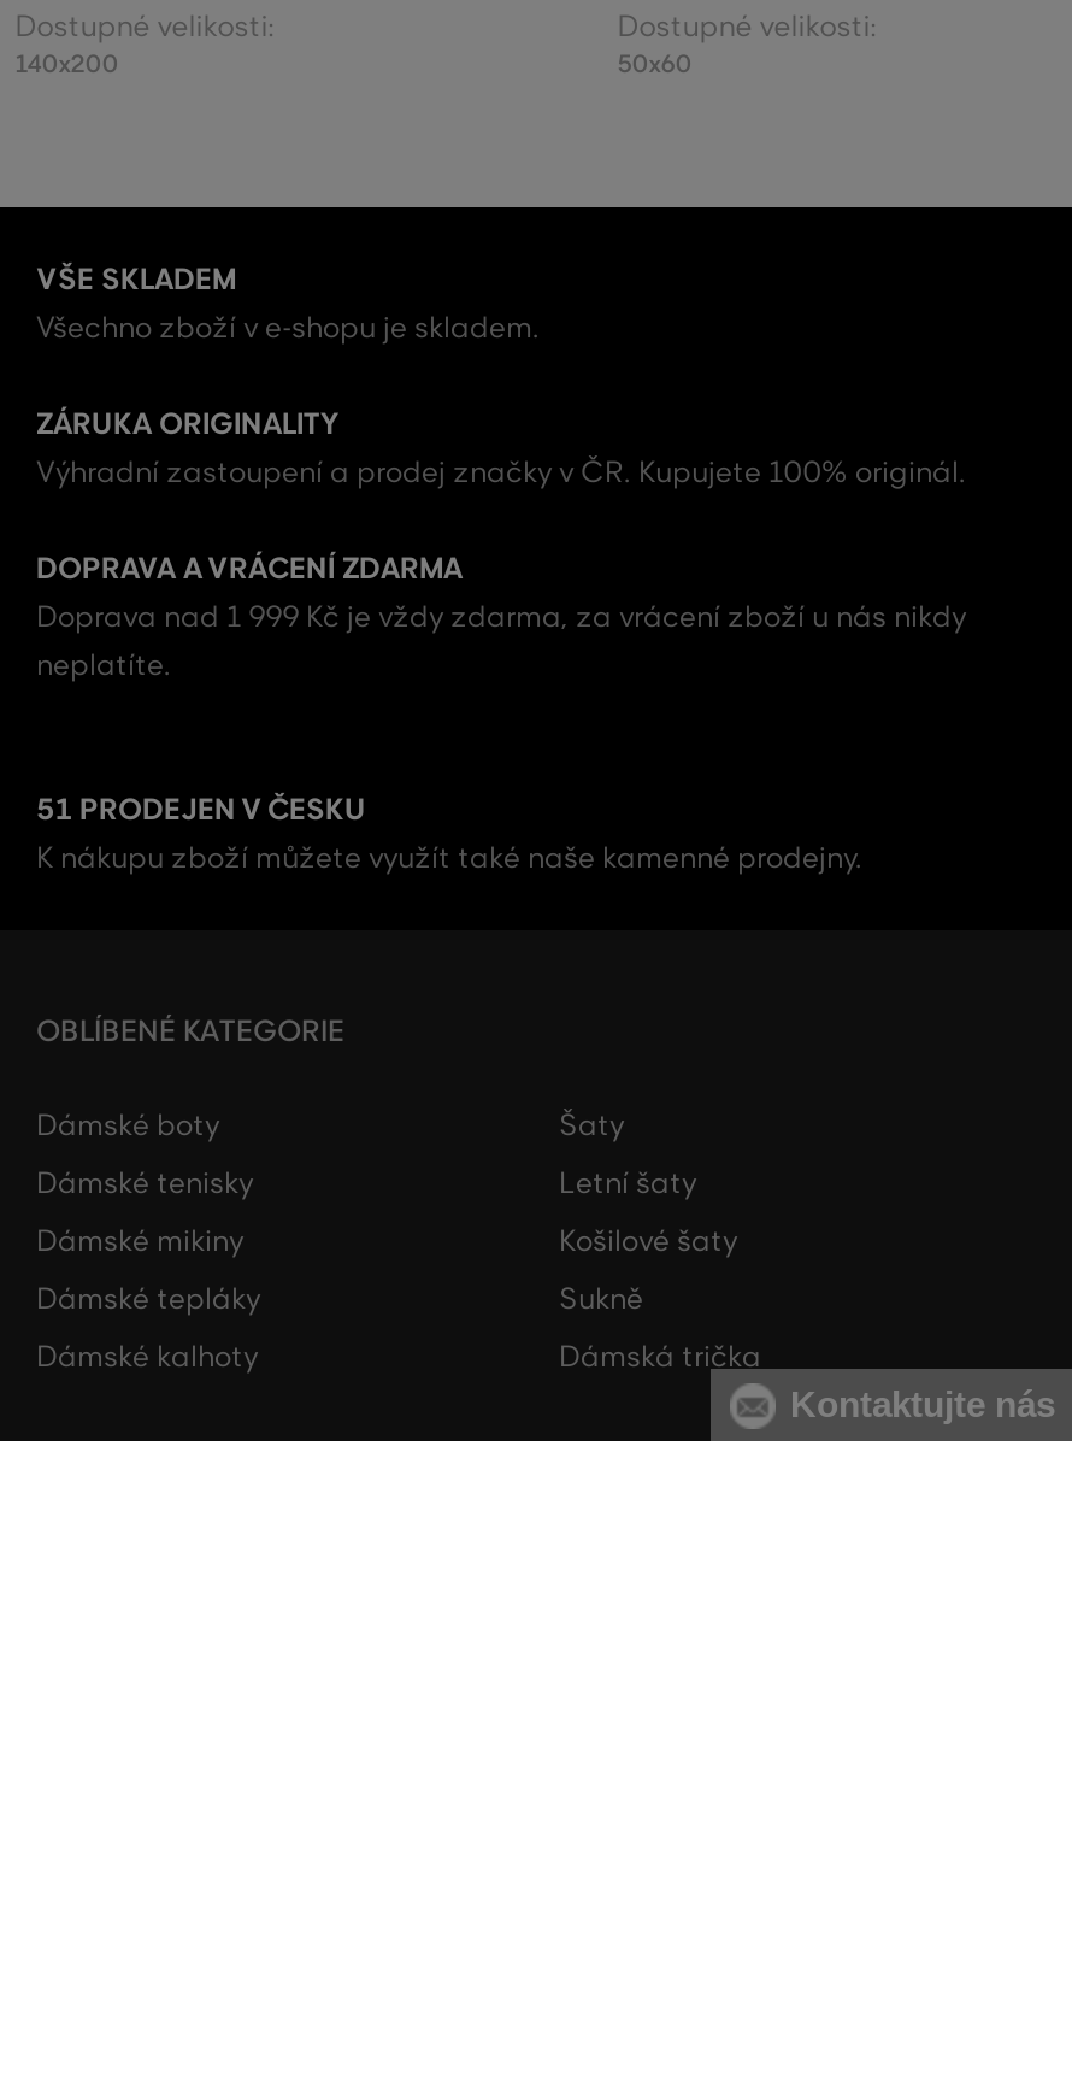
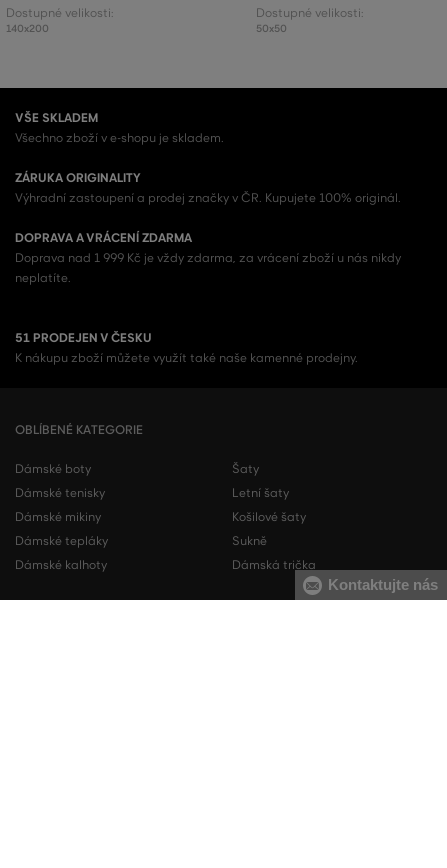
[617,49,692,80] 50x60 -> [256,22,287,35] 50x50

